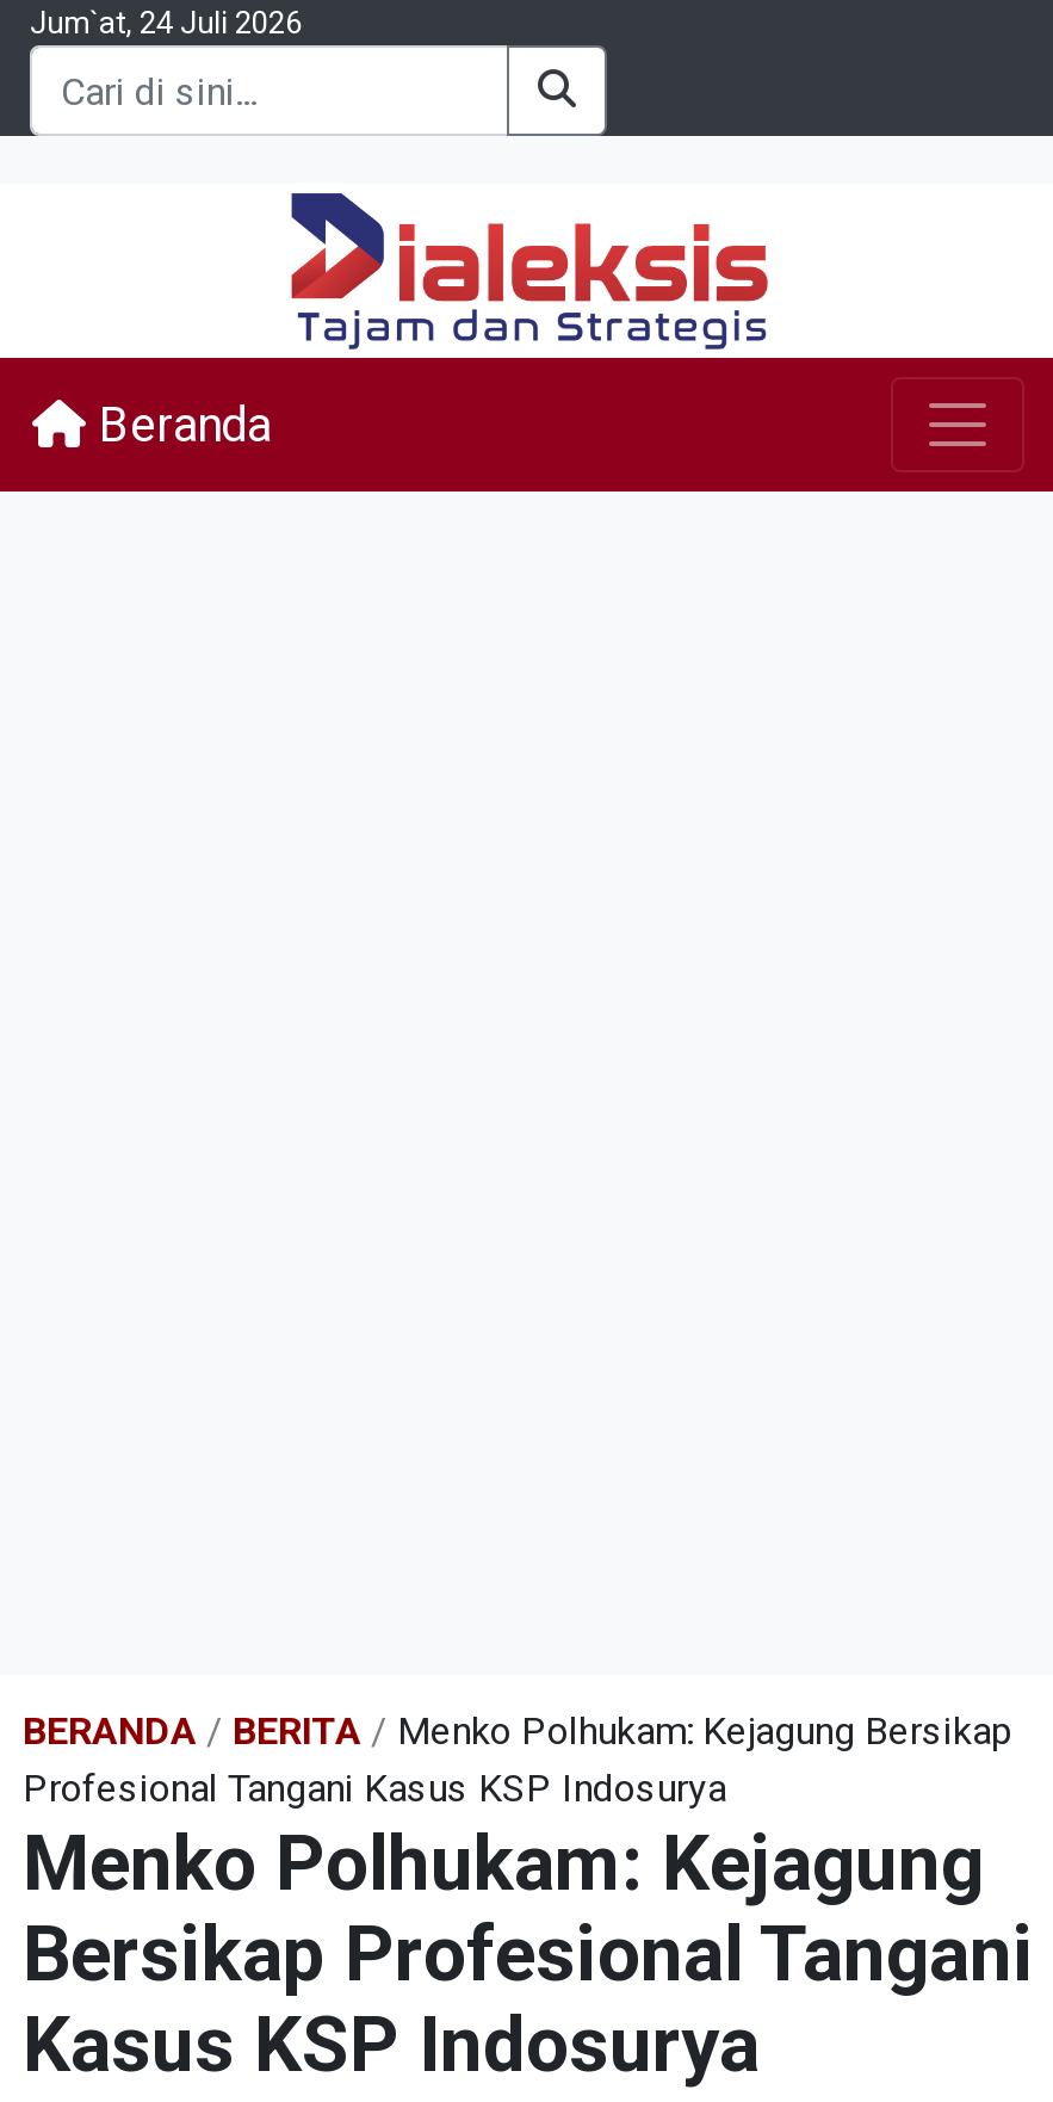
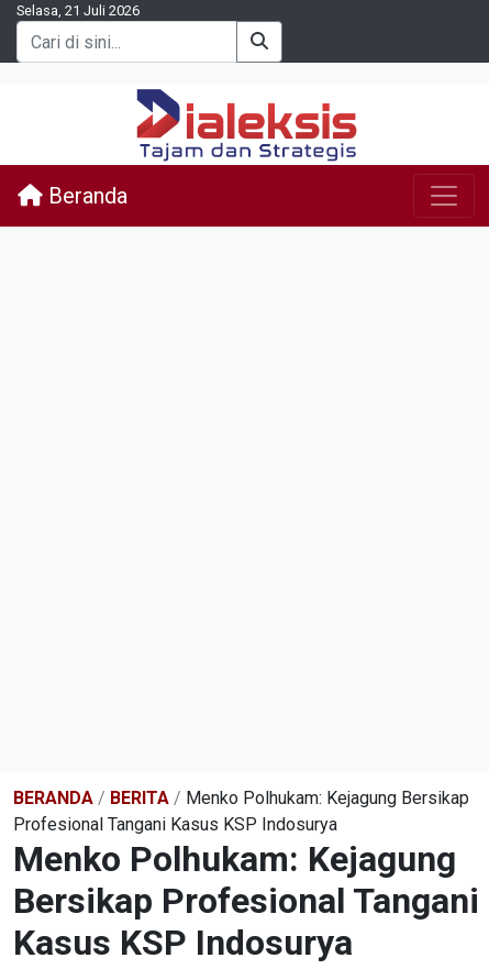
[30,5,302,41] Jum`at, 24 Juli 2026 -> [16,2,140,19] Selasa, 21 Juli 2026

